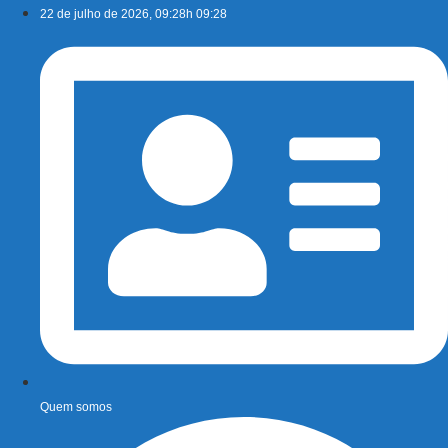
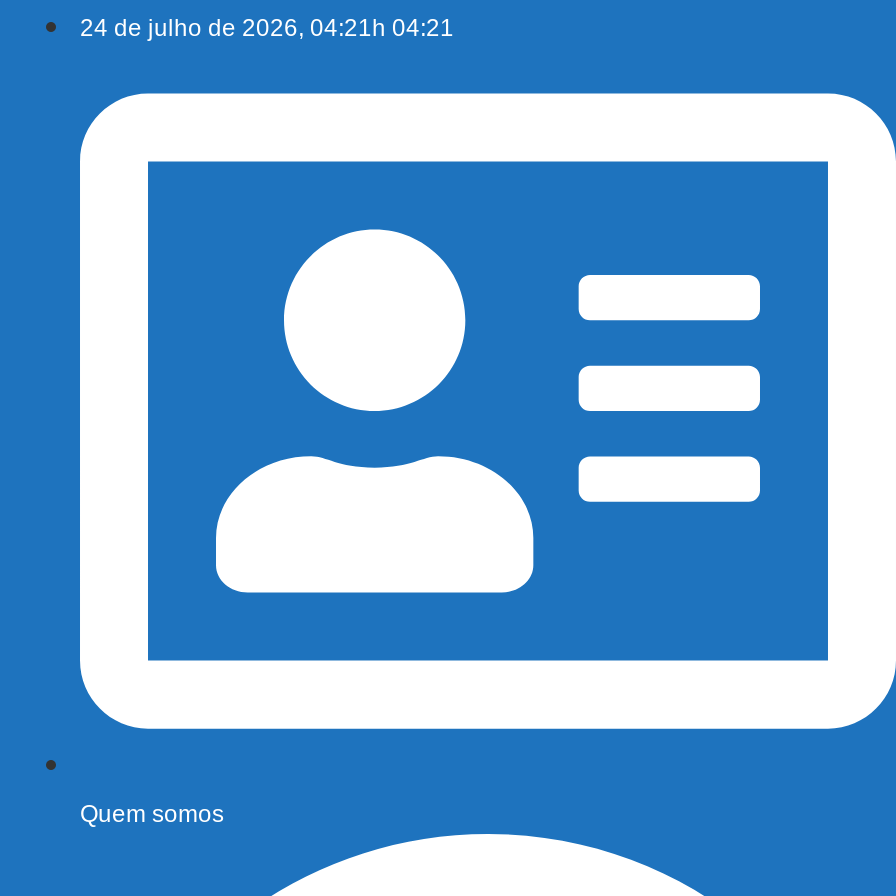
[40,7,227,21] 22 de julho de 2026, 09:28h 09:28 -> [80,14,454,42] 24 de julho de 2026, 04:21h 04:21

